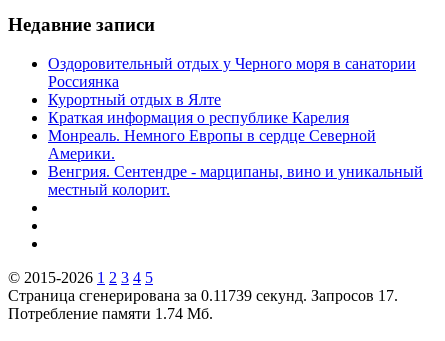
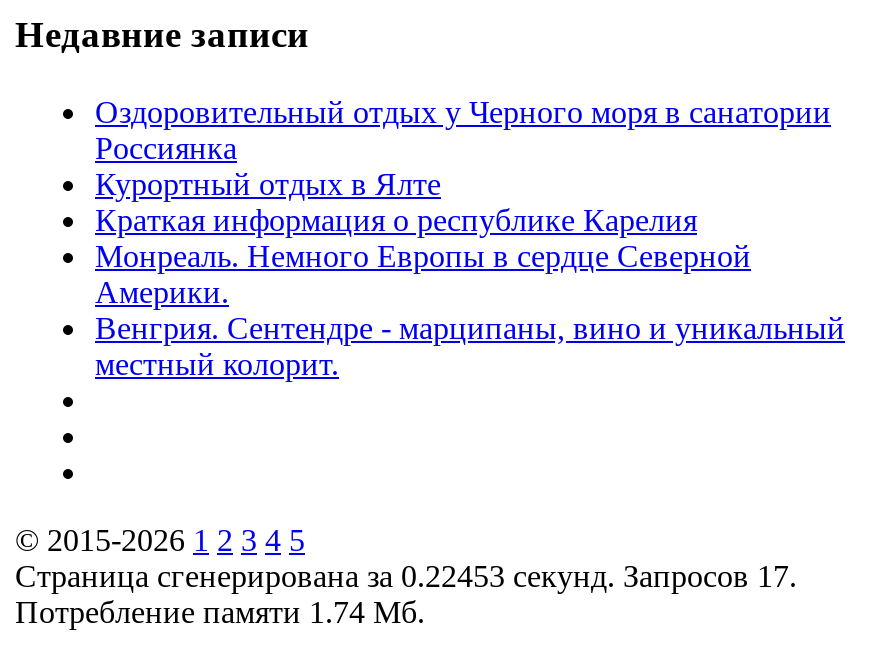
[8,287,398,304] Страница сгенерирована за 0.11739 секунд. Запросов 17. -> [15,559,797,593] Страница сгенерирована за 0.22453 секунд. Запросов 17.

